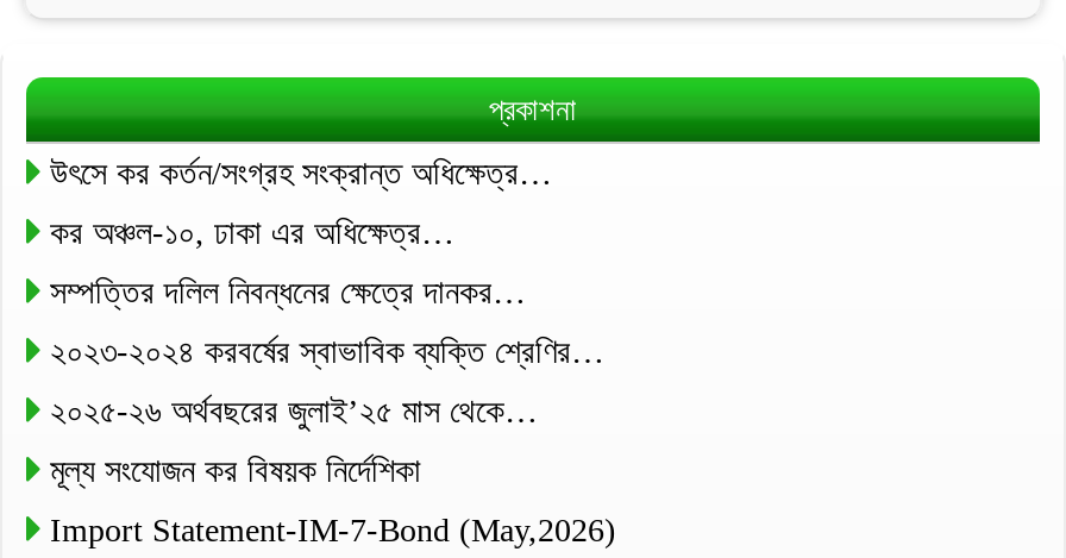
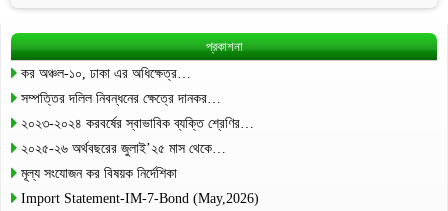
[50,155,552,191] উৎসে কর কর্তন/সংগ্রহ সংক্রান্ত অধিক্ষেত্র… -> none

